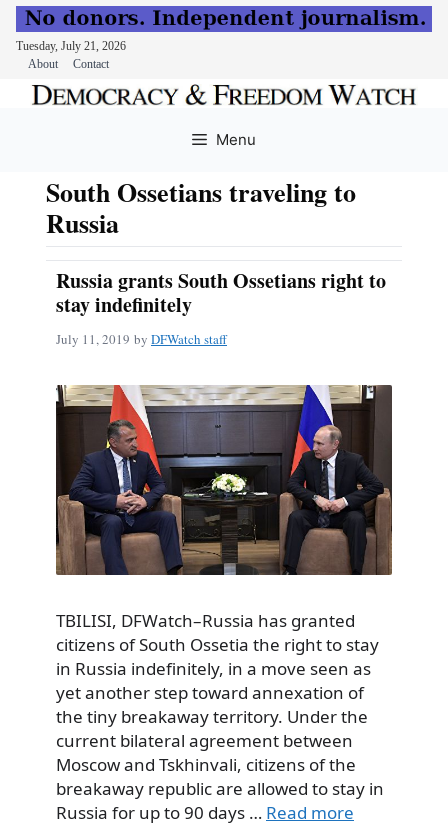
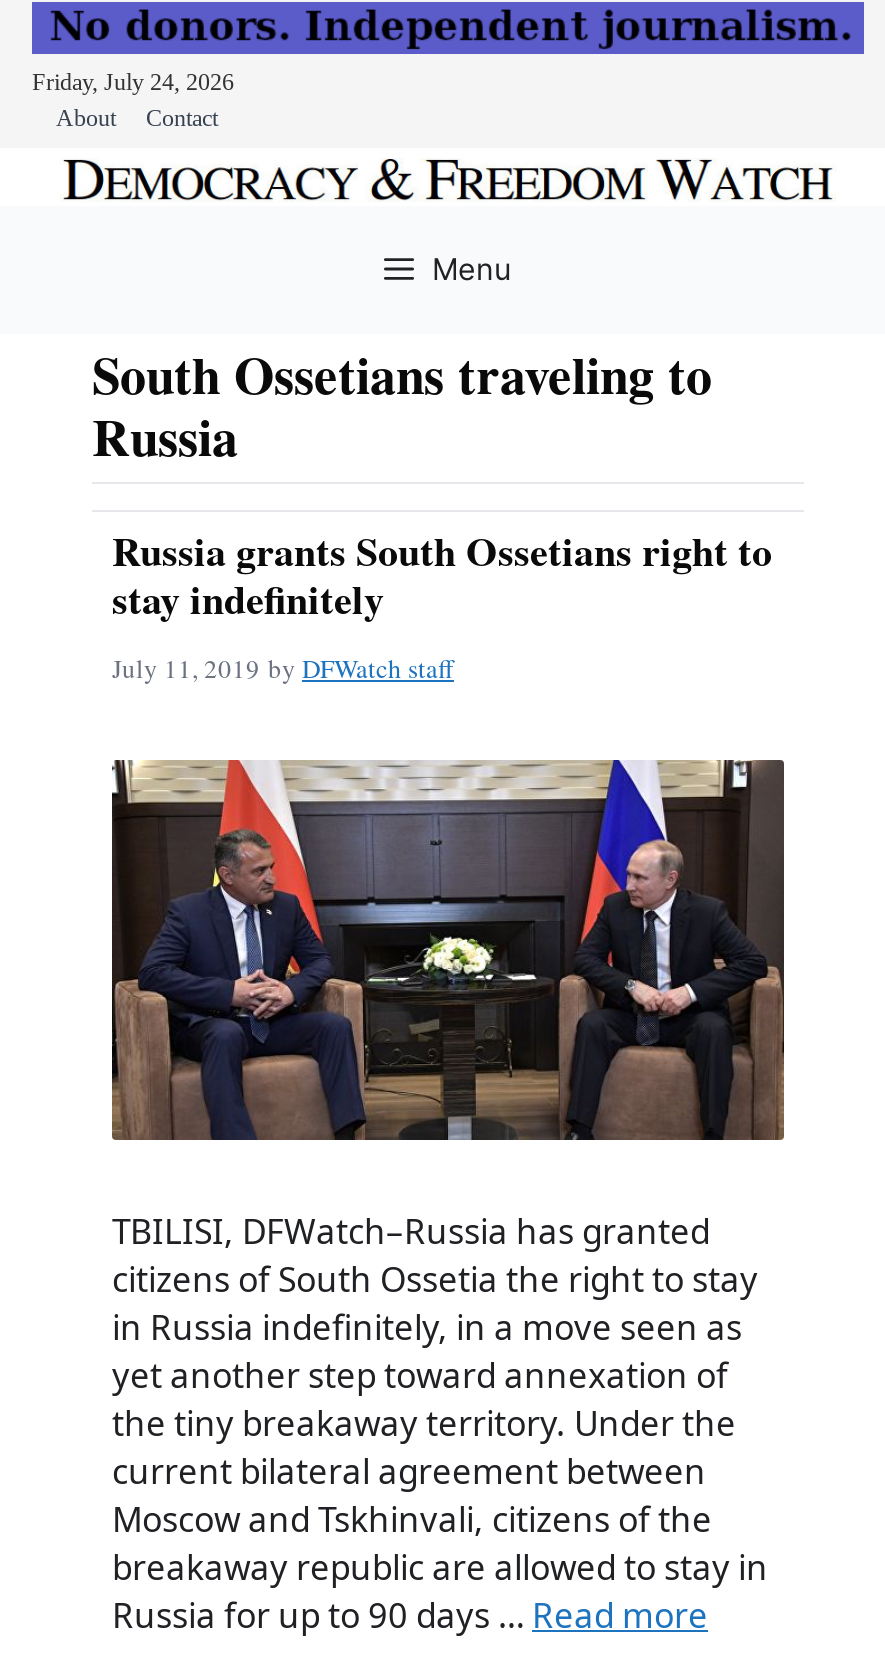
[16,39,126,53] Tuesday, July 21, 2026 -> [32,68,234,96] Friday, July 24, 2026

